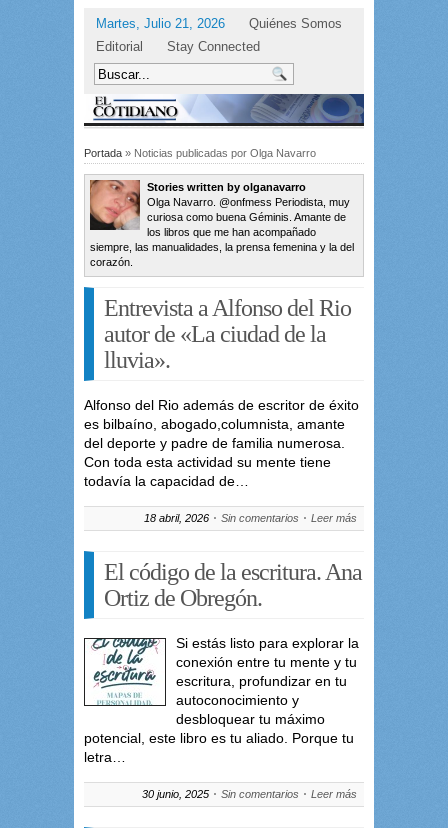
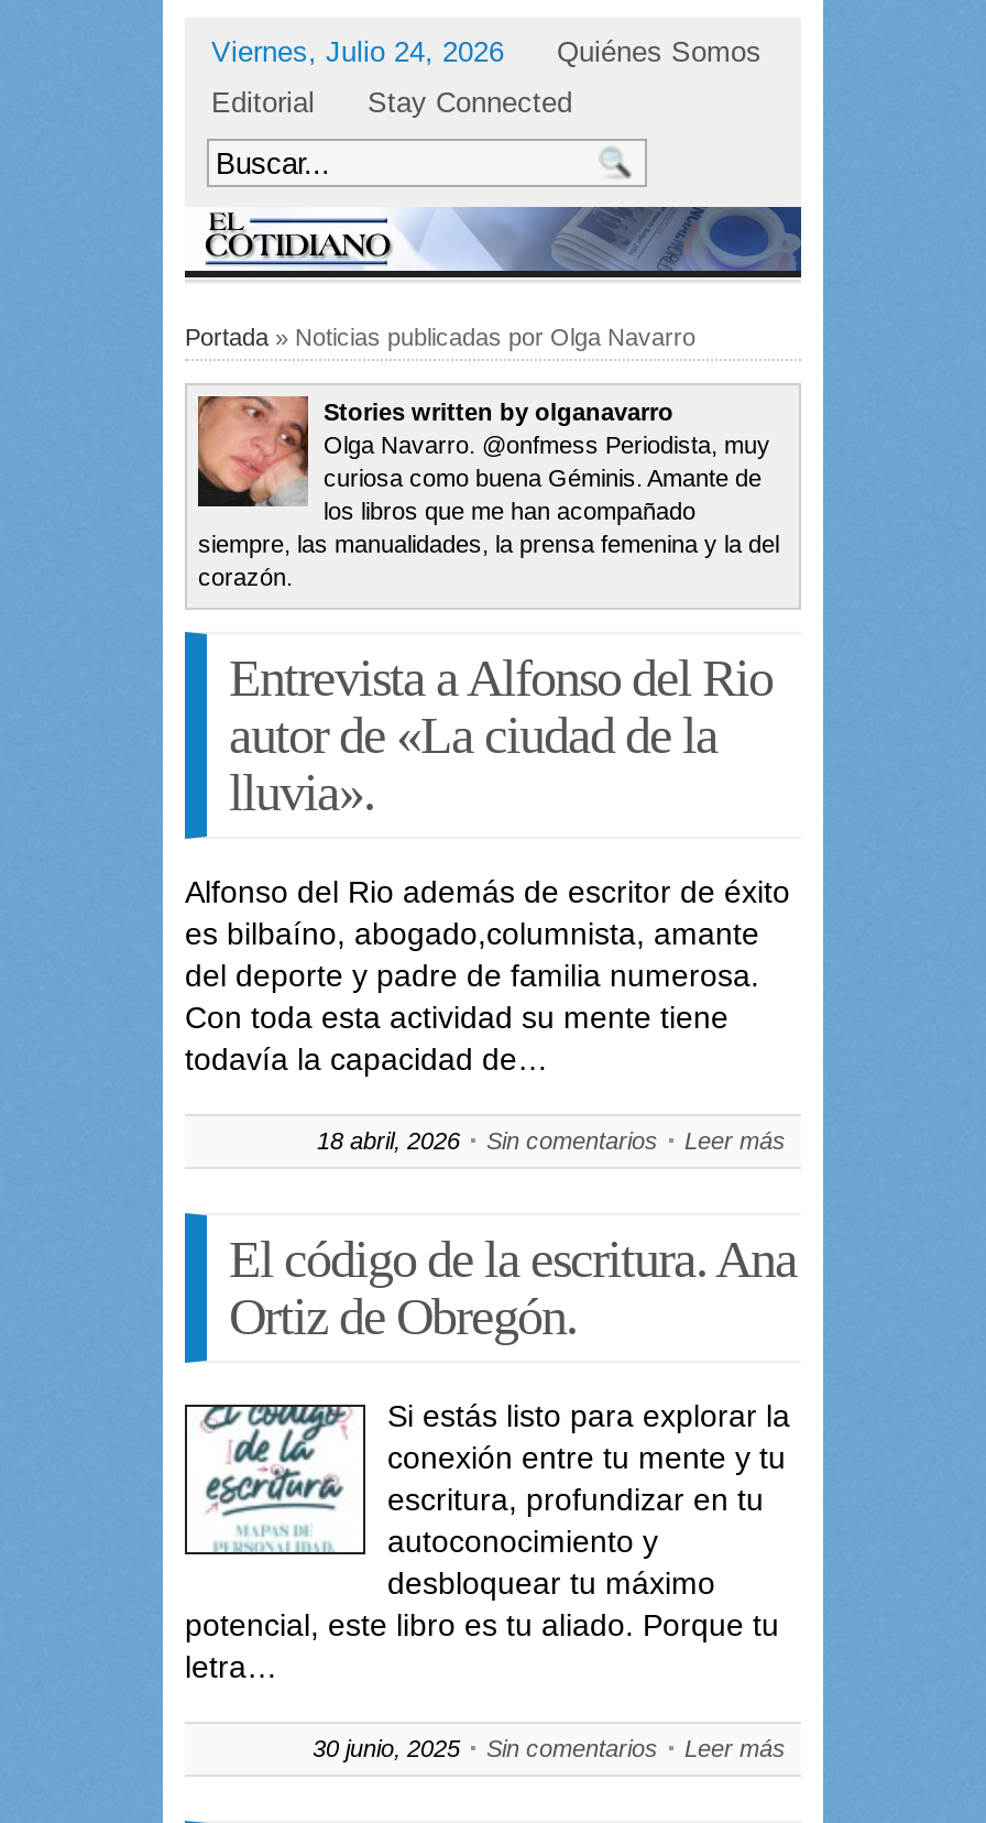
[96,16,225,31] Martes, Julio 21, 2026 -> [211,35,504,68] Viernes, Julio 24, 2026

